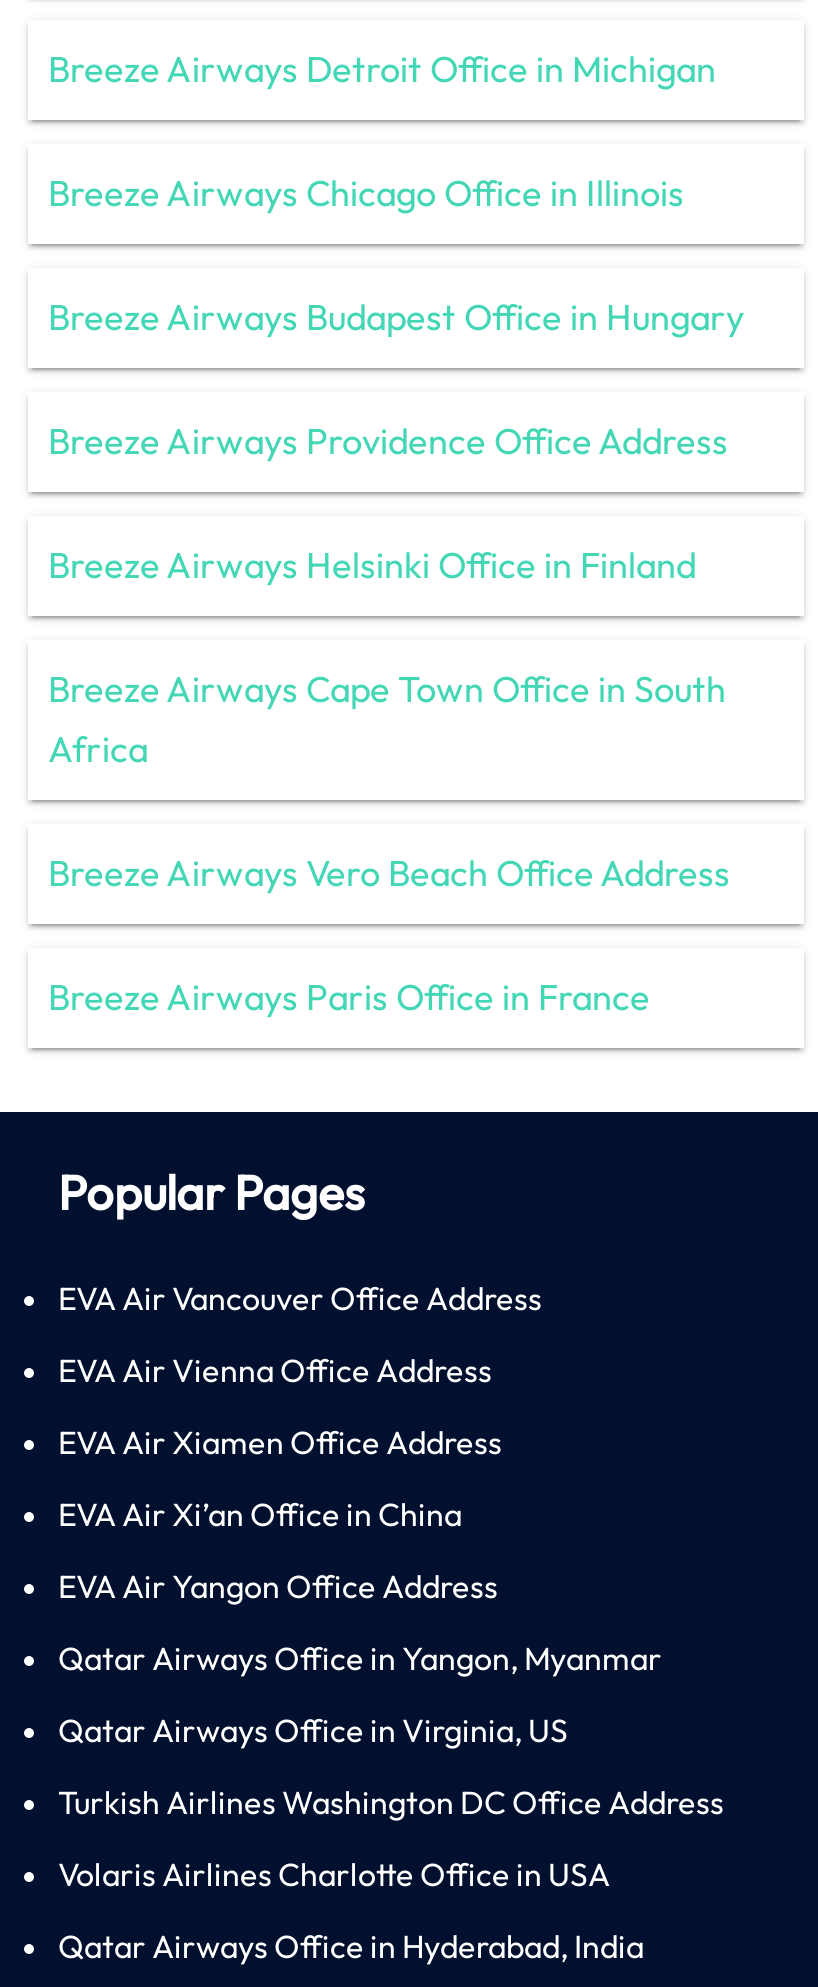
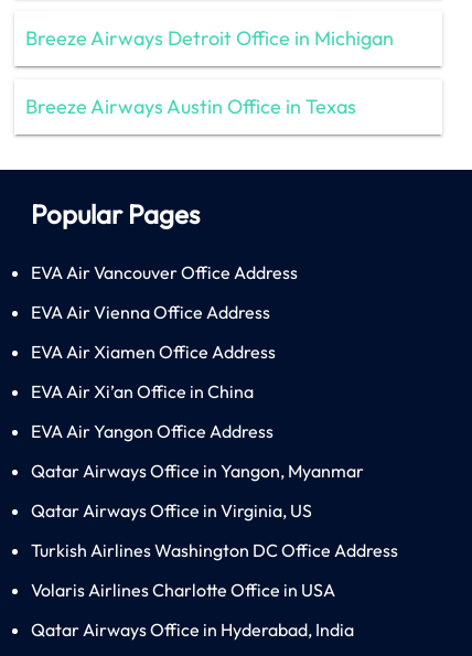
[48,170,744,1020] Breeze Airways Chicago Office in Illinois | Breeze Airways Budapest Office in Hungary | Breeze Airways Providence Office Address | Breeze Airways Helsinki Office in Finland | Breeze Airways Cape Town Office in South | Africa | Breeze Airways Vero Beach Office Address | Breeze Airways Paris Office in France -> [25,94,356,119] Breeze Airways Austin Office in Texas

